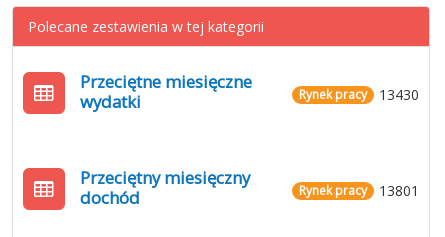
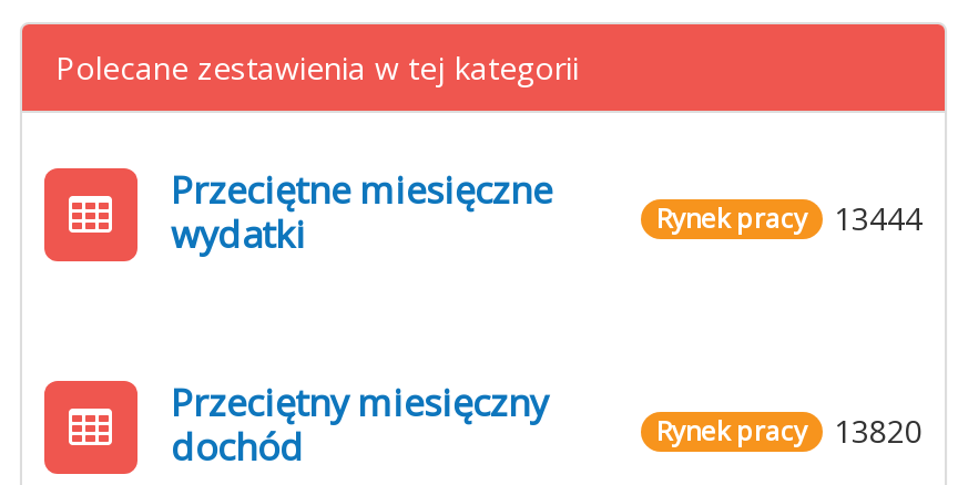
[299,85,419,104] Rynek pracy 13430 -> [656,197,923,239] Rynek pracy 13444
[299,181,419,200] Rynek pracy 13801 -> [656,410,923,452] Rynek pracy 13820

